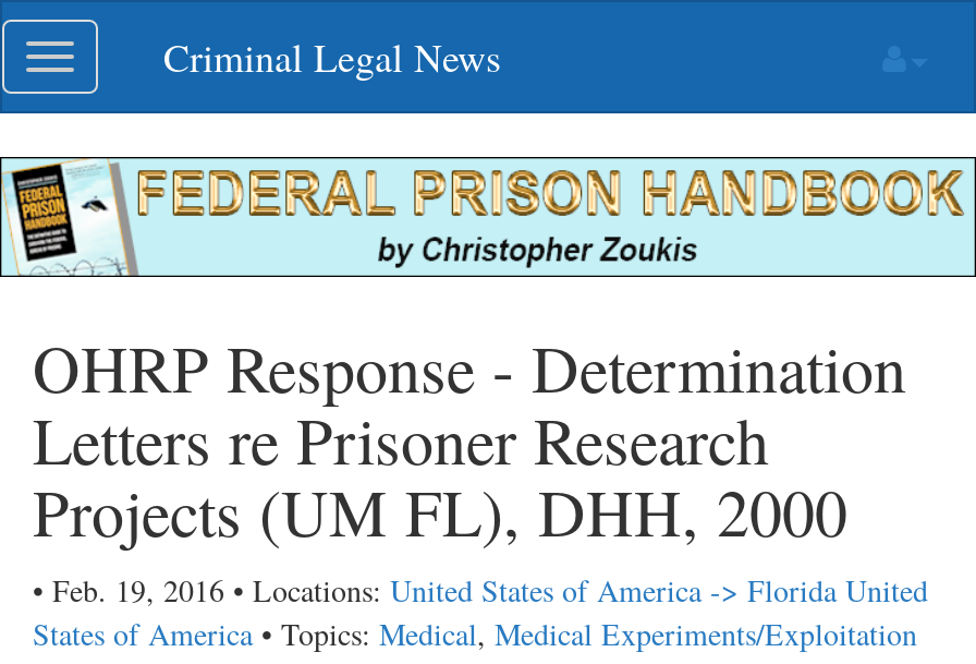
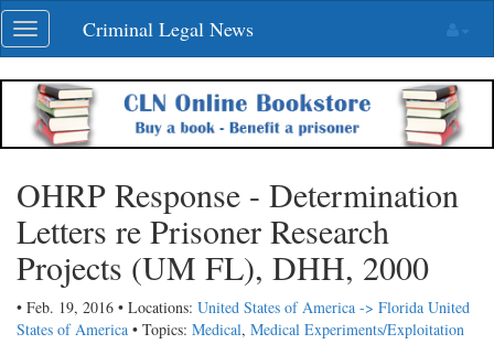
[7,157,969,279] [image] -> [3,79,491,150] [image]

